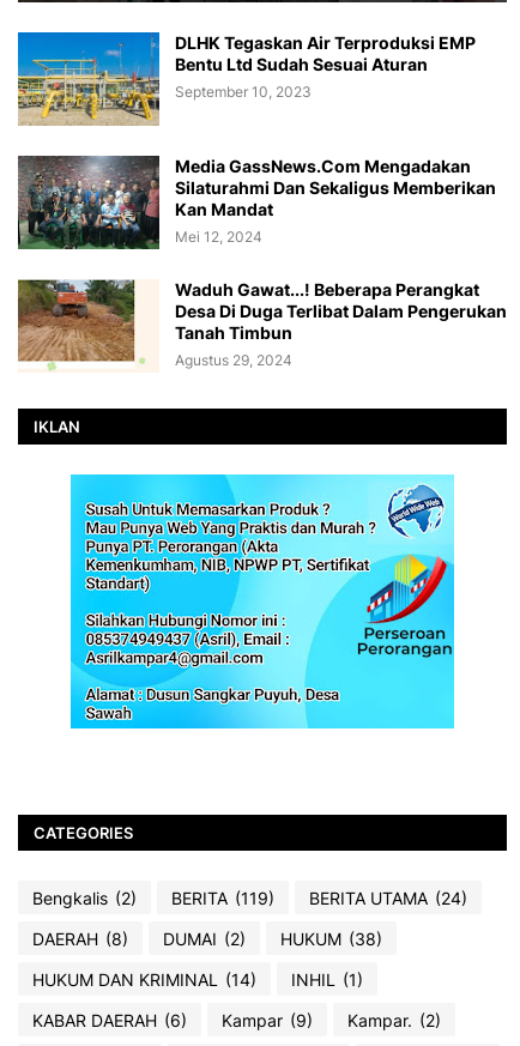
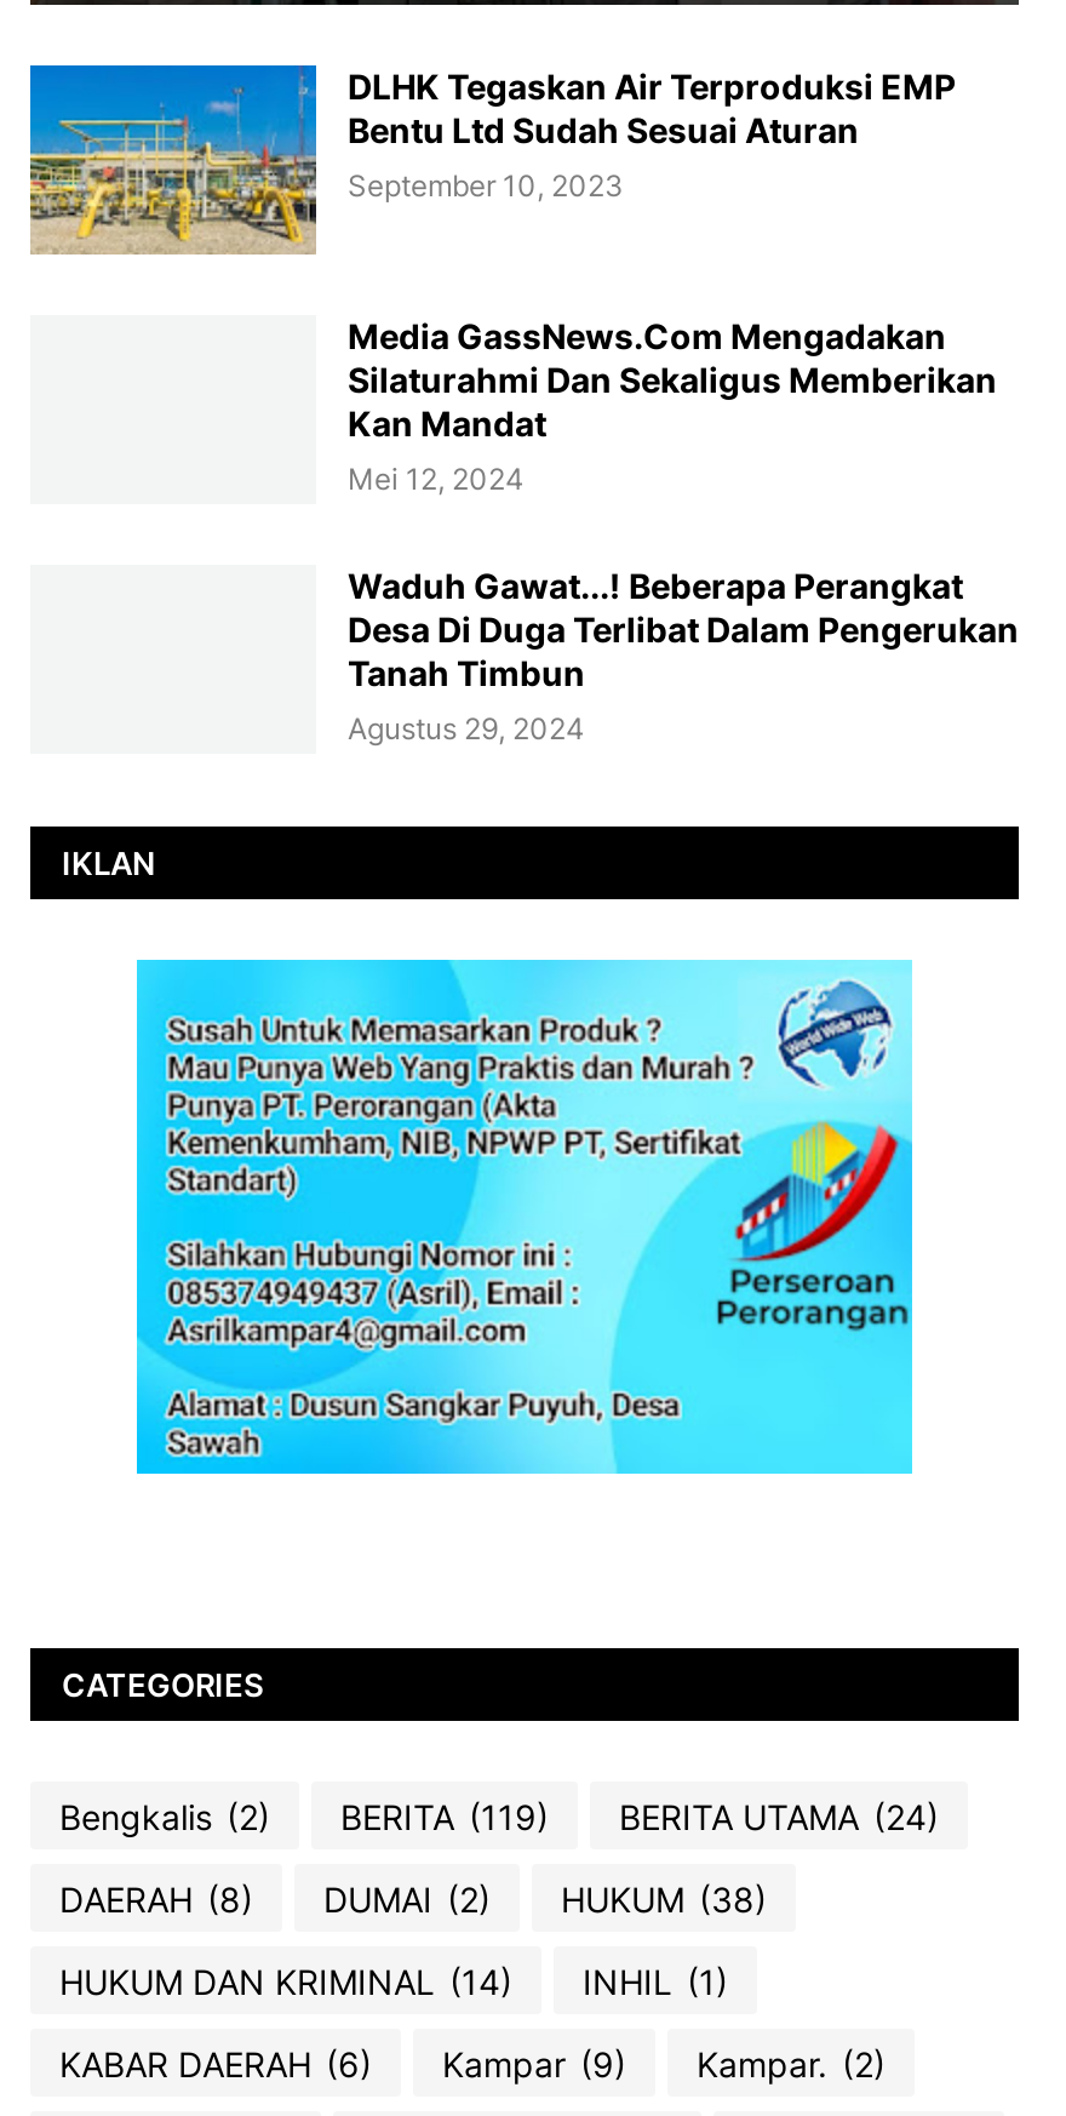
[17,155,161,250] [image] -> none
[17,279,146,371] [image] -> none

